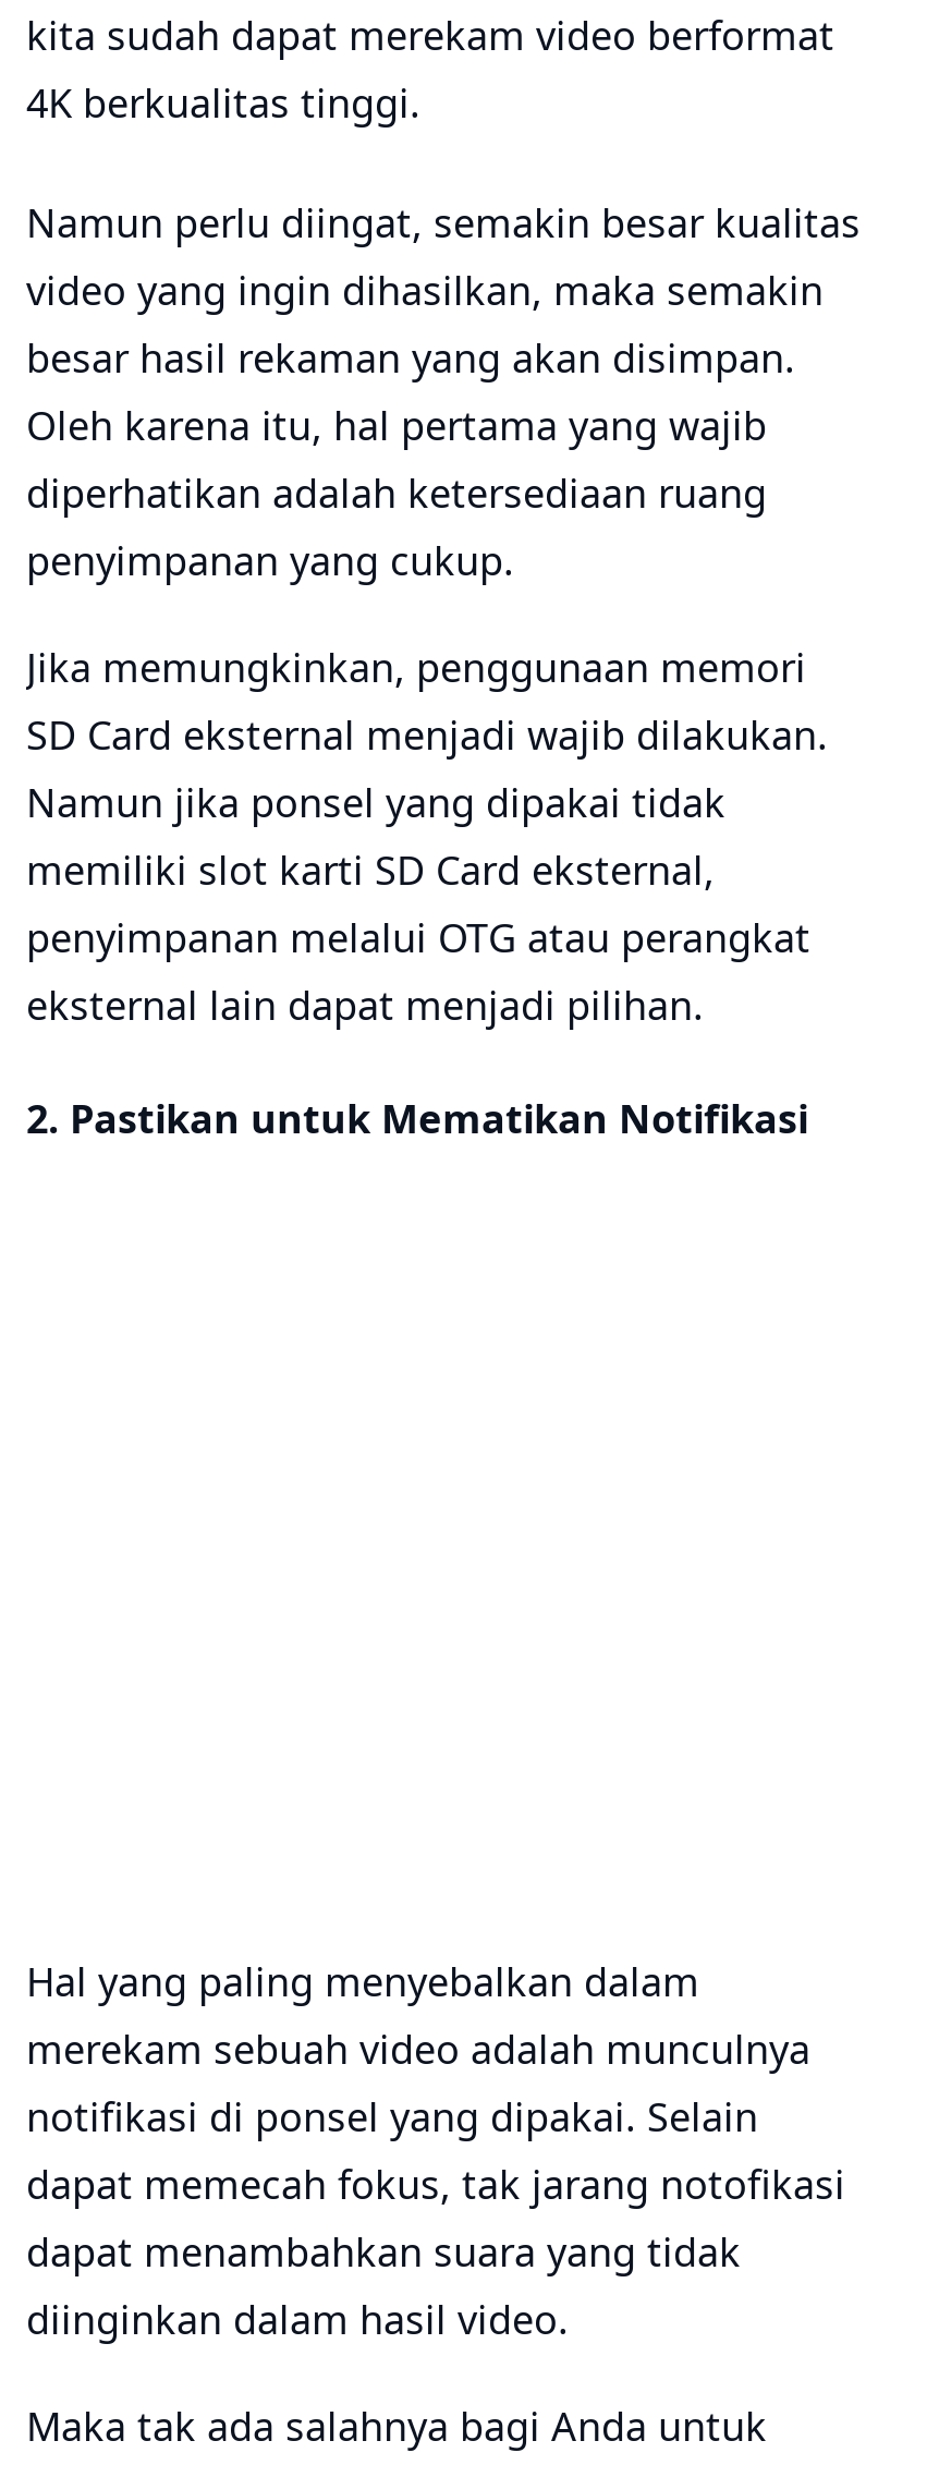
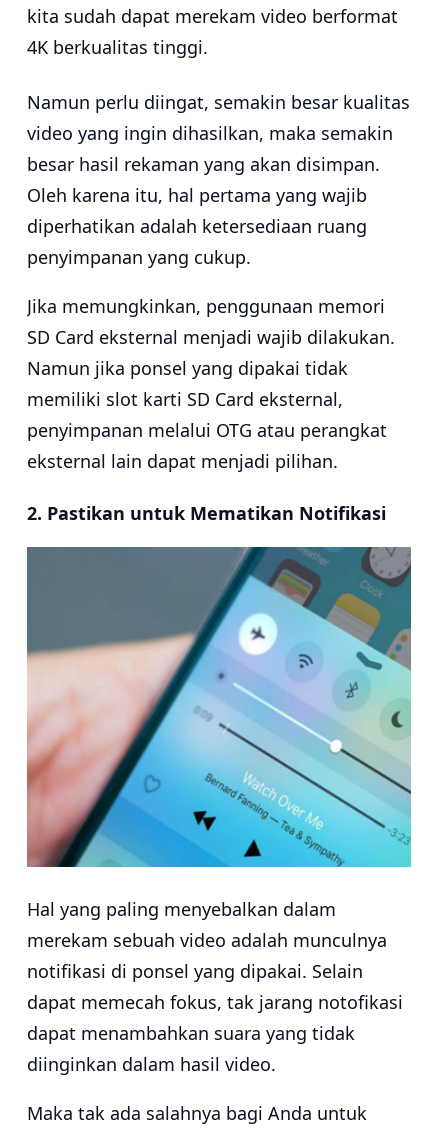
none -> [26,546,412,868] [image]

